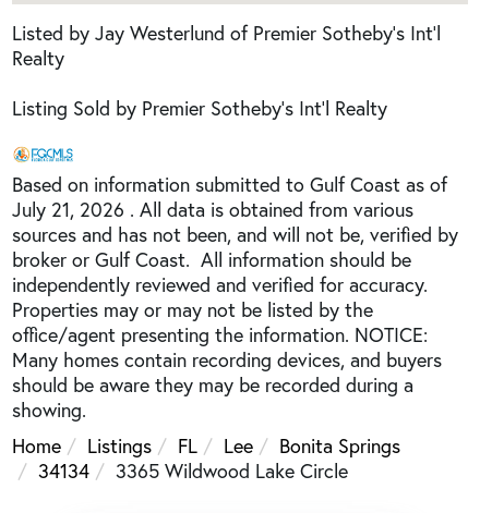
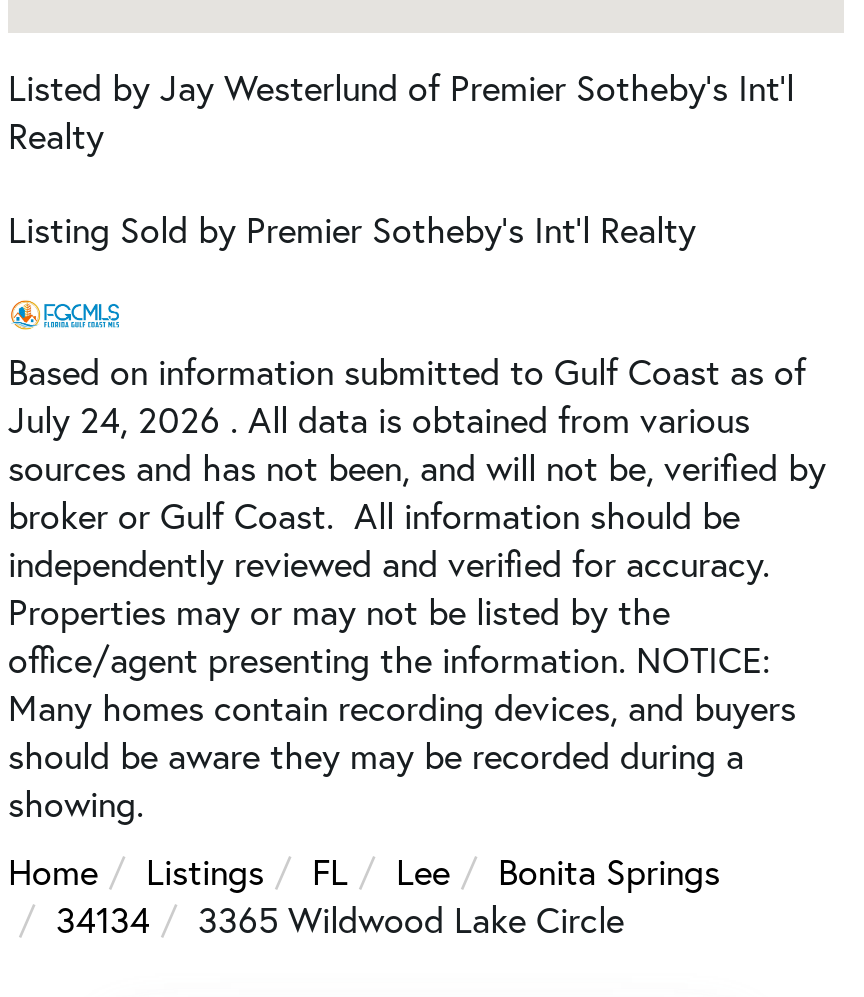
[12,197,413,222] July 21, 2026 . All data is obtained from various -> [8,395,750,443] July 24, 2026 . All data is obtained from various

